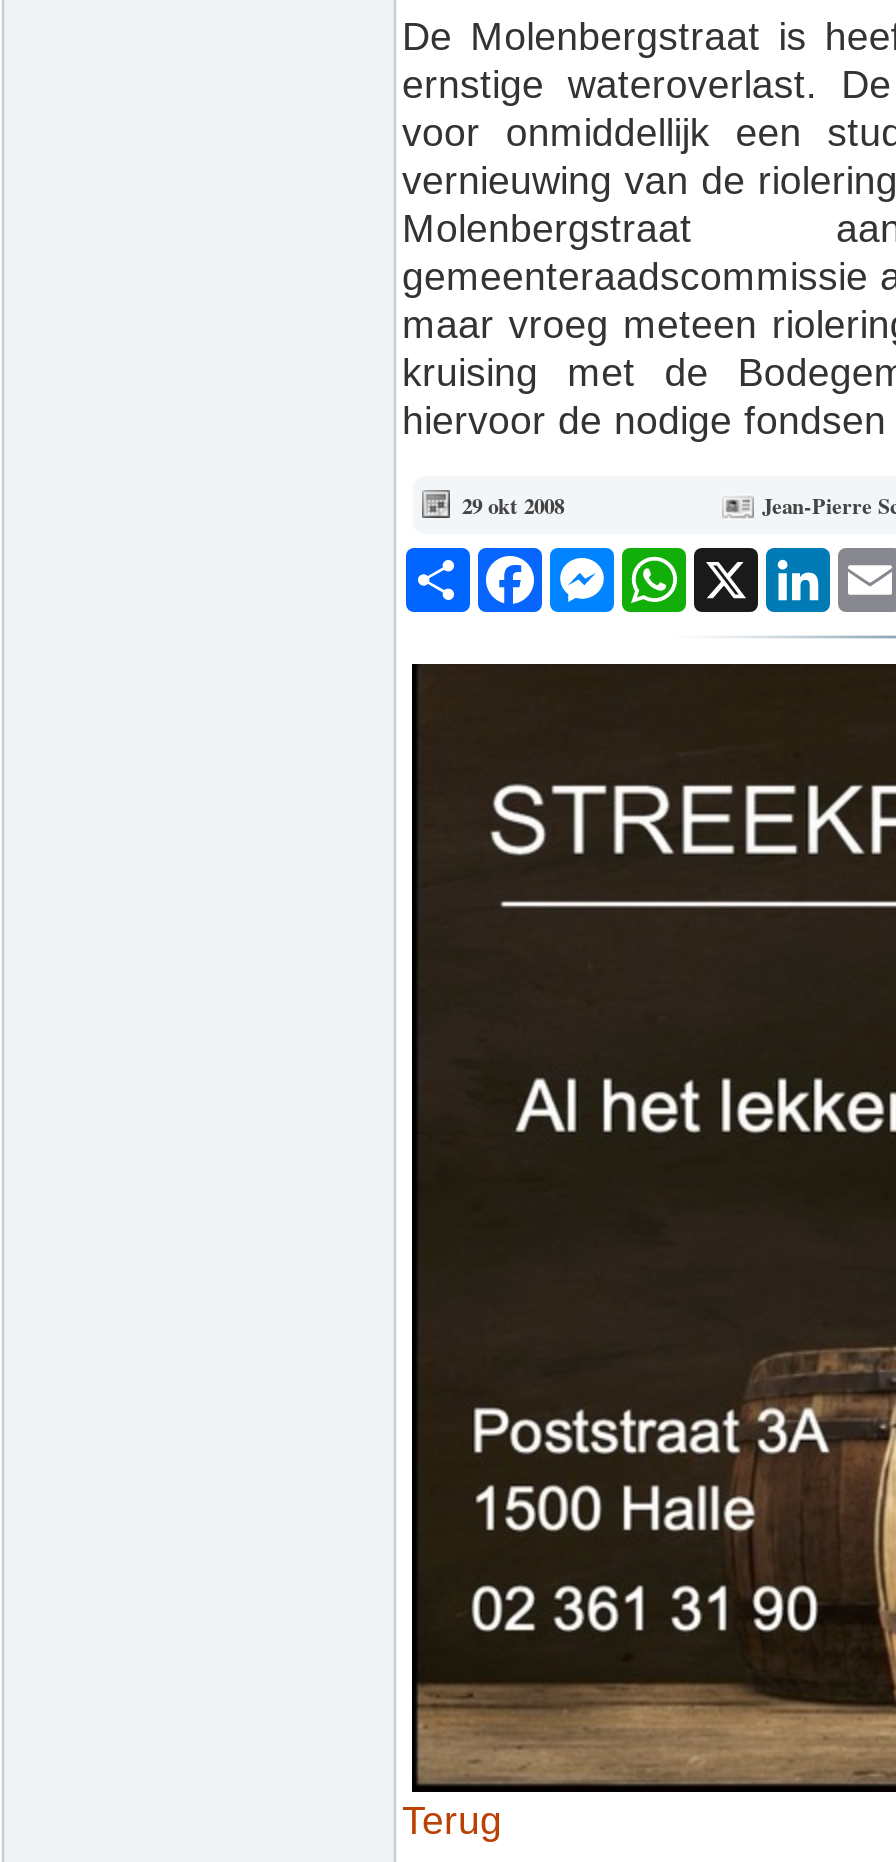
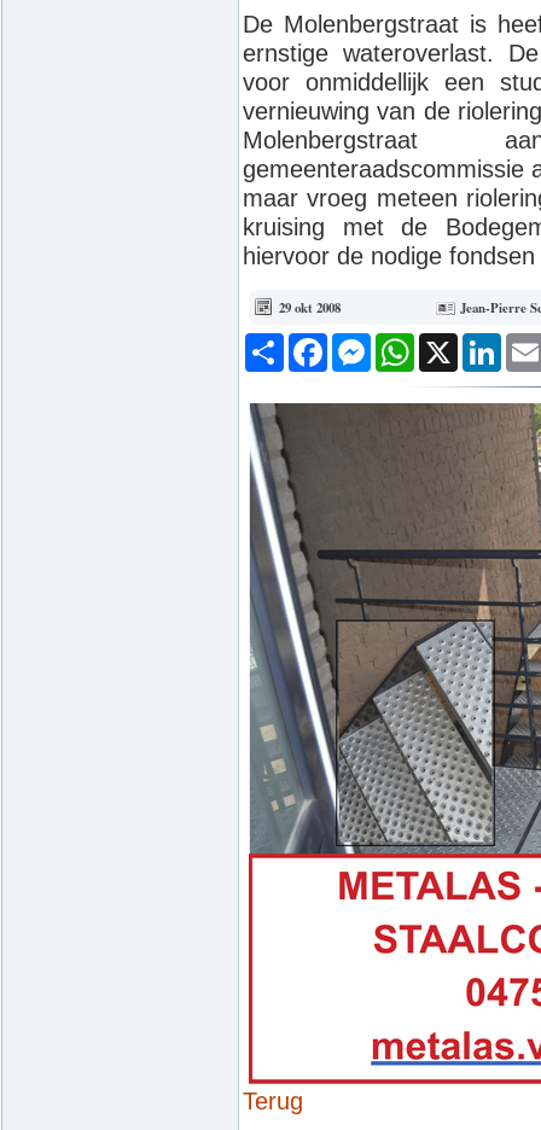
[410,662,890,1794] [image] -> [248,402,537,1085] [image]

